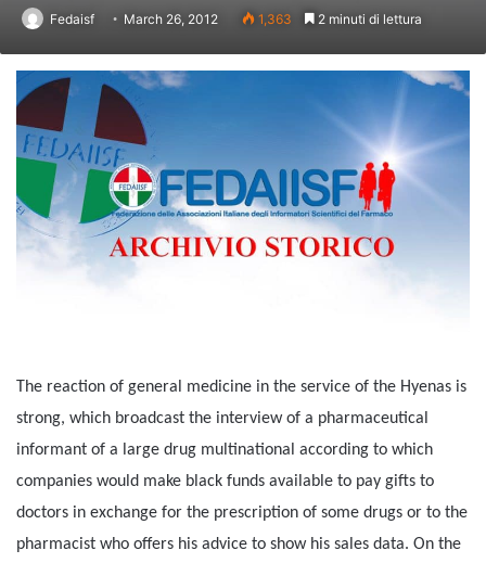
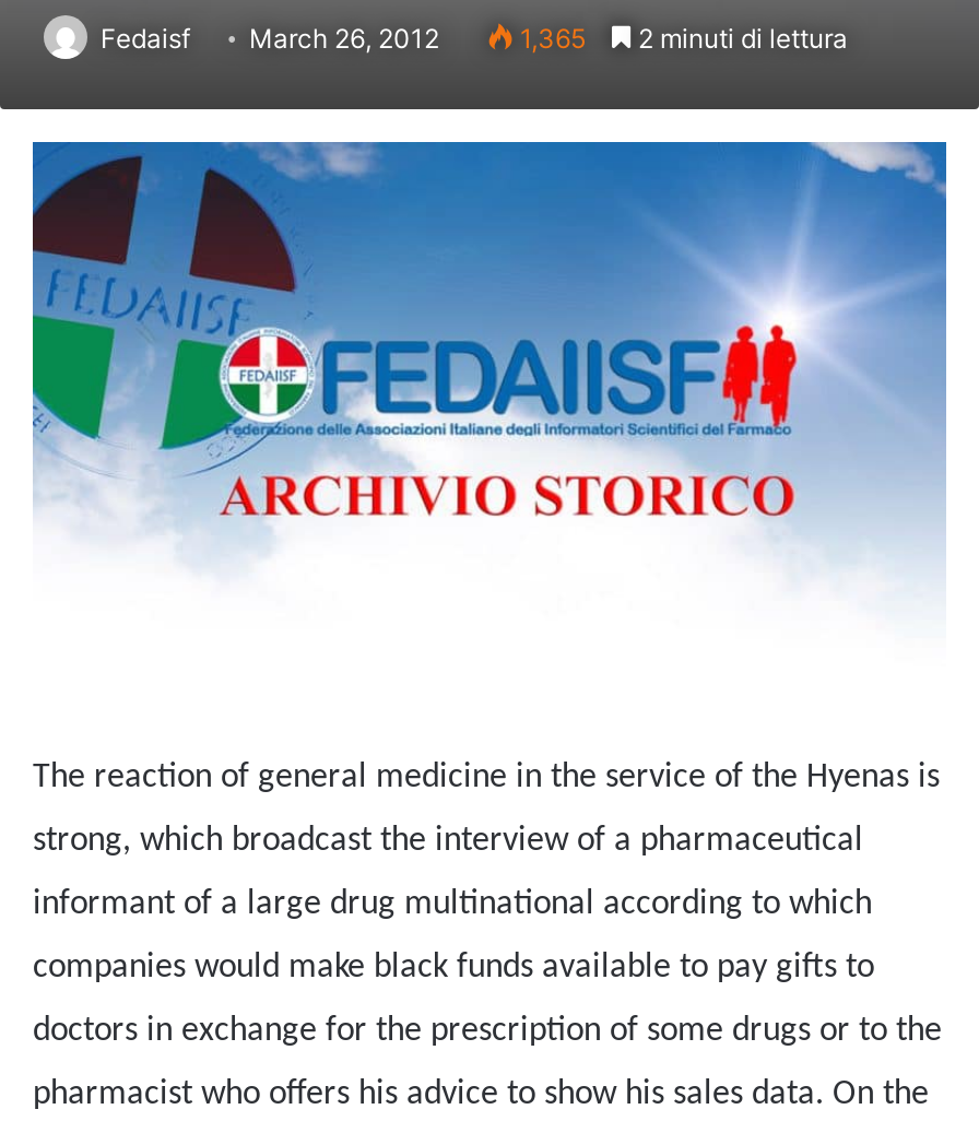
[255,11,422,28] 1,363 2 minuti di lettura -> [514,23,848,56] 1,365 2 minuti di lettura

